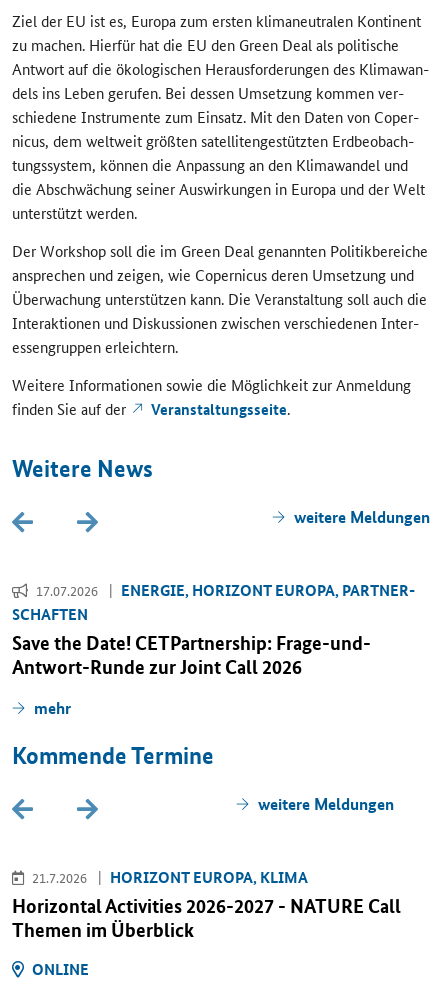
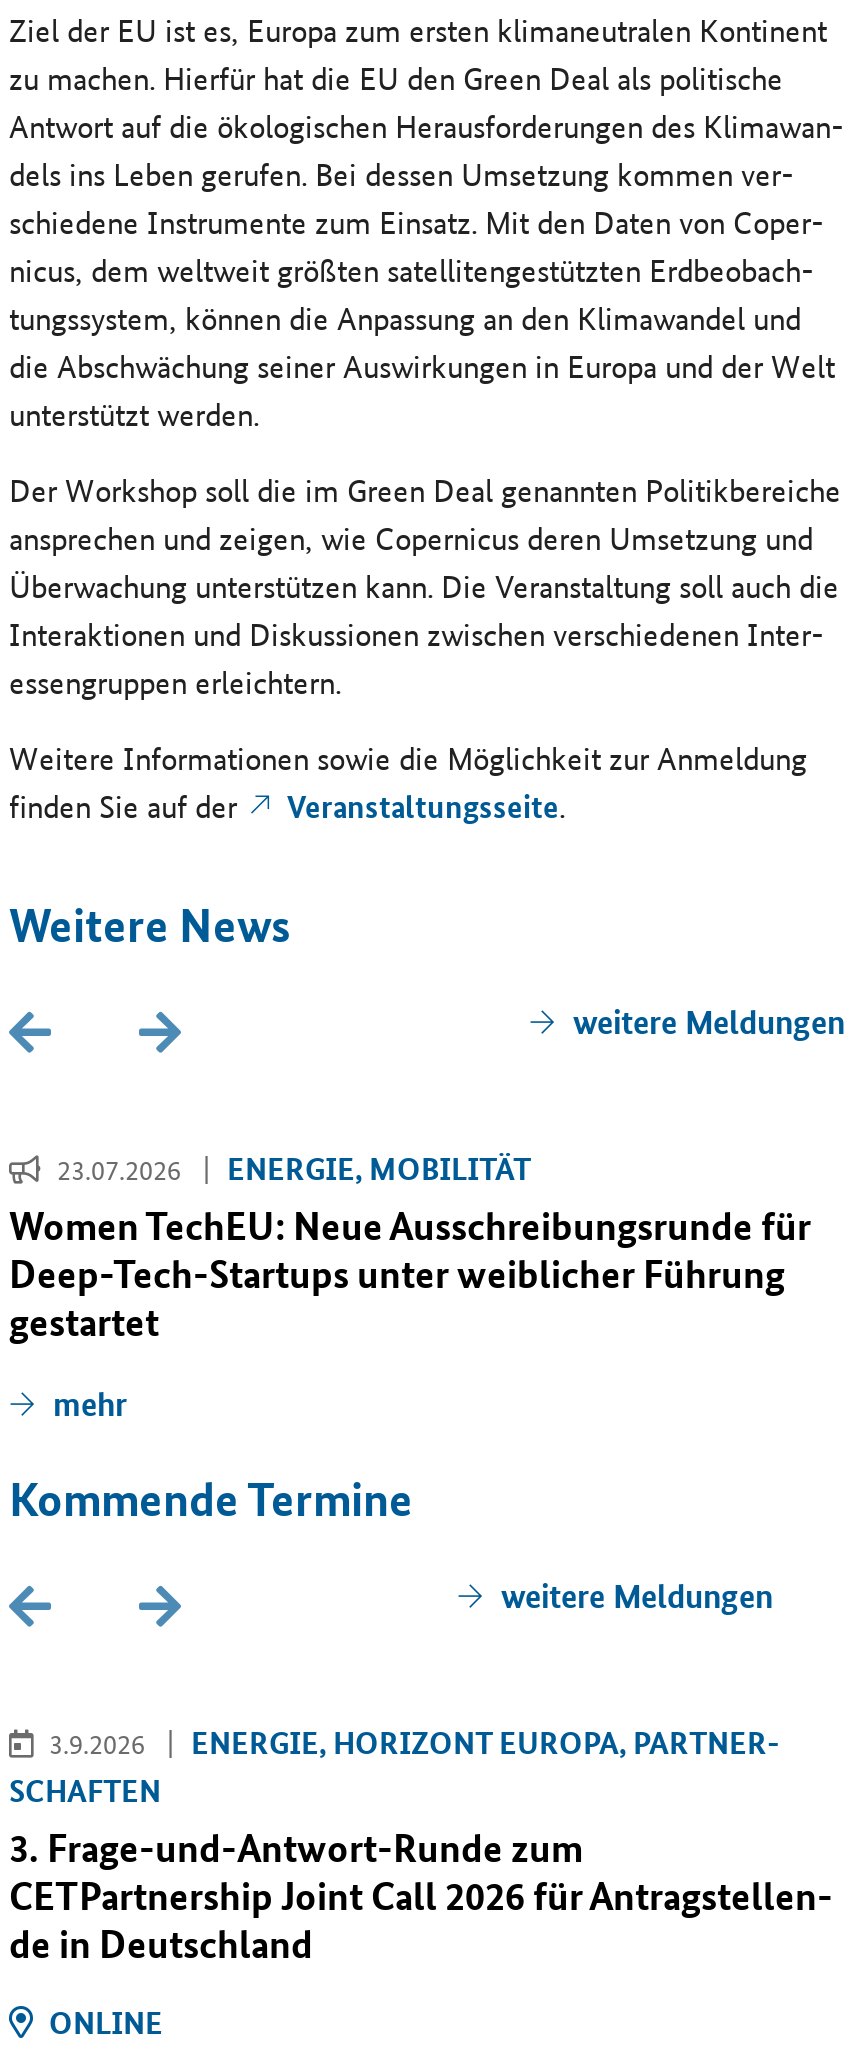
moved [12,579,415,625] -> [9,1721,779,1813]: ENERGIE, HORIZONT EUROPA, PARTNER | SCHAFTEN
[12,580,371,679] 17.07.2026 | Save the Date! CETPartnership: Frage-und- | Antwort-Runde zurJoint Call2026 -> [9,1147,811,1347] 23.07.2026 | ENERGIE, MOBILITÄT | Women TechEU: Neue Ausschreibungsrunde für | Deep-Tech-Startups unter weiblicher Führung | gestartet
[12,866,401,942] 21.7.2026 | HORIZONT EUROPA, KLIMA | Horizontal Activities 2026-2027 - NATURE Call | Themen im Überblick -> [9,1723,833,1969] 3.9.2026 | 3. Frage-und-Antwort-Runde zum | CETPartnership Joint Call 2026 für Antragstellen | de in Deutschland

